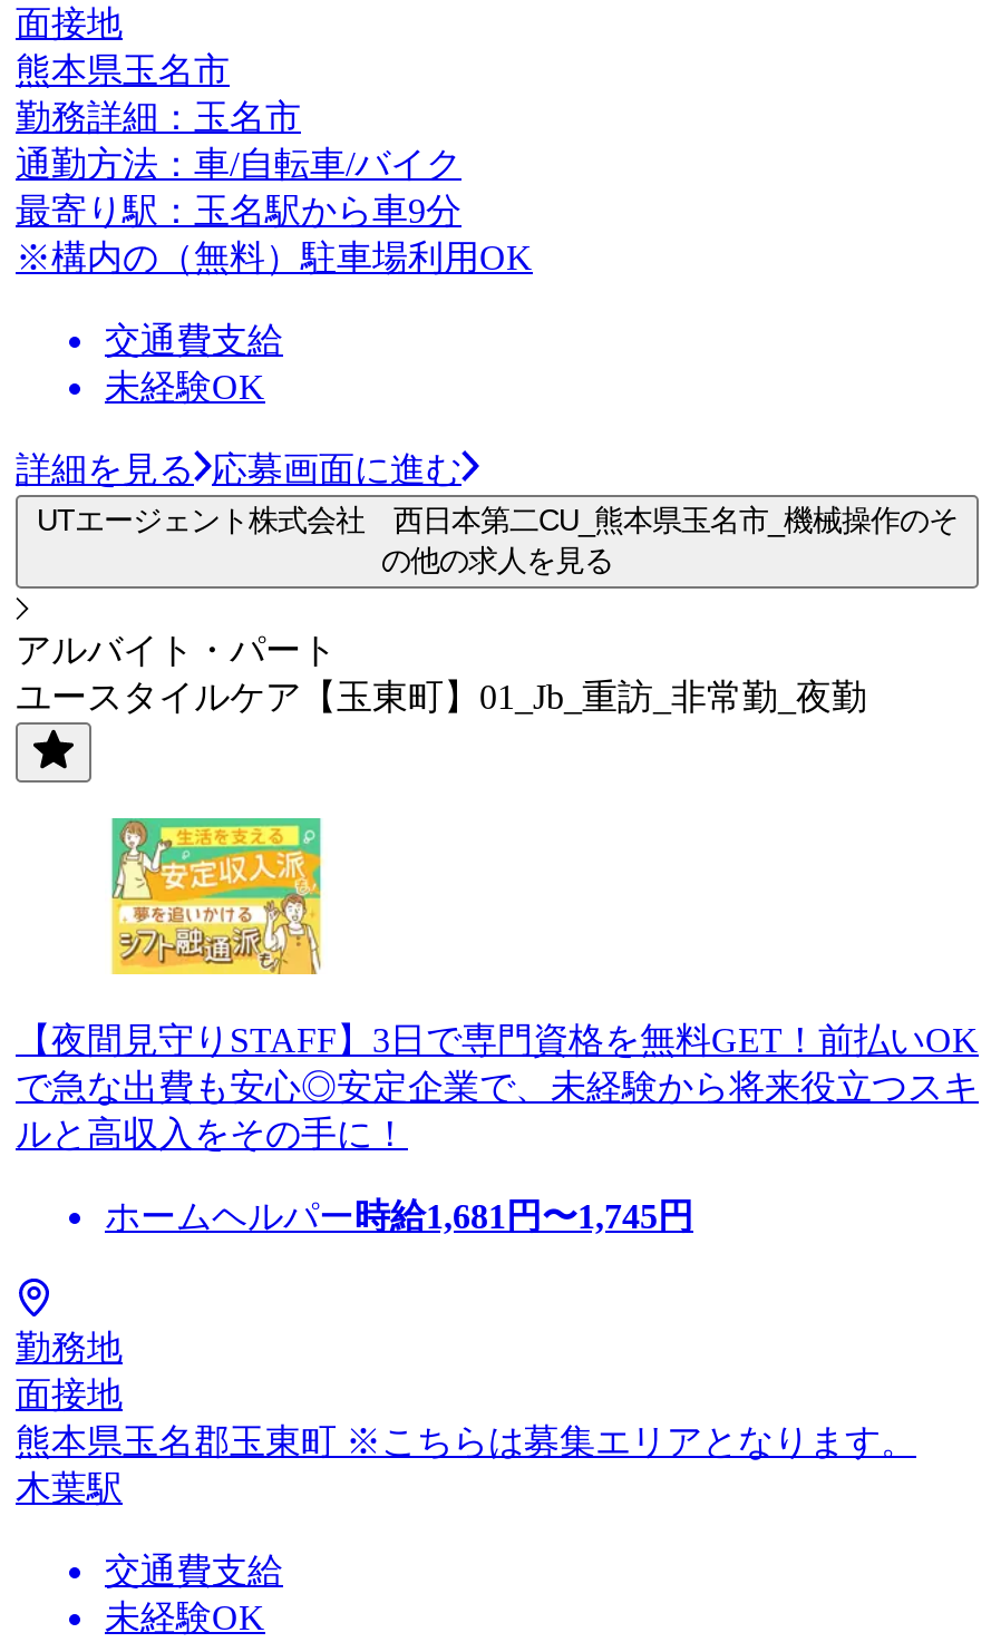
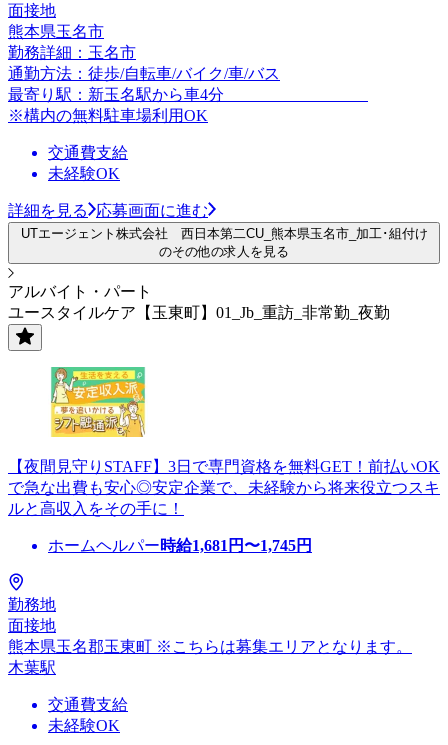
[16,145,533,276] 通勤方法：車/自転車/バイク | 最寄り駅：玉名駅から車9分 | ※構内の（無料）駐車場利用OK -> [8,65,368,124] 通勤方法：徒歩/自転車/バイク/車/バス | 最寄り駅：新玉名駅から車4分 | ※構内の無料駐車場利用OK
[37,504,958,577] UTエージェント株式会社 西日本第二CU_熊本県玉名市_機械操作のそ | の他の求人を見る -> [20,226,427,259] UTエージェント株式会社 西日本第二CU_熊本県玉名市_加工･組付け | のその他の求人を見る

